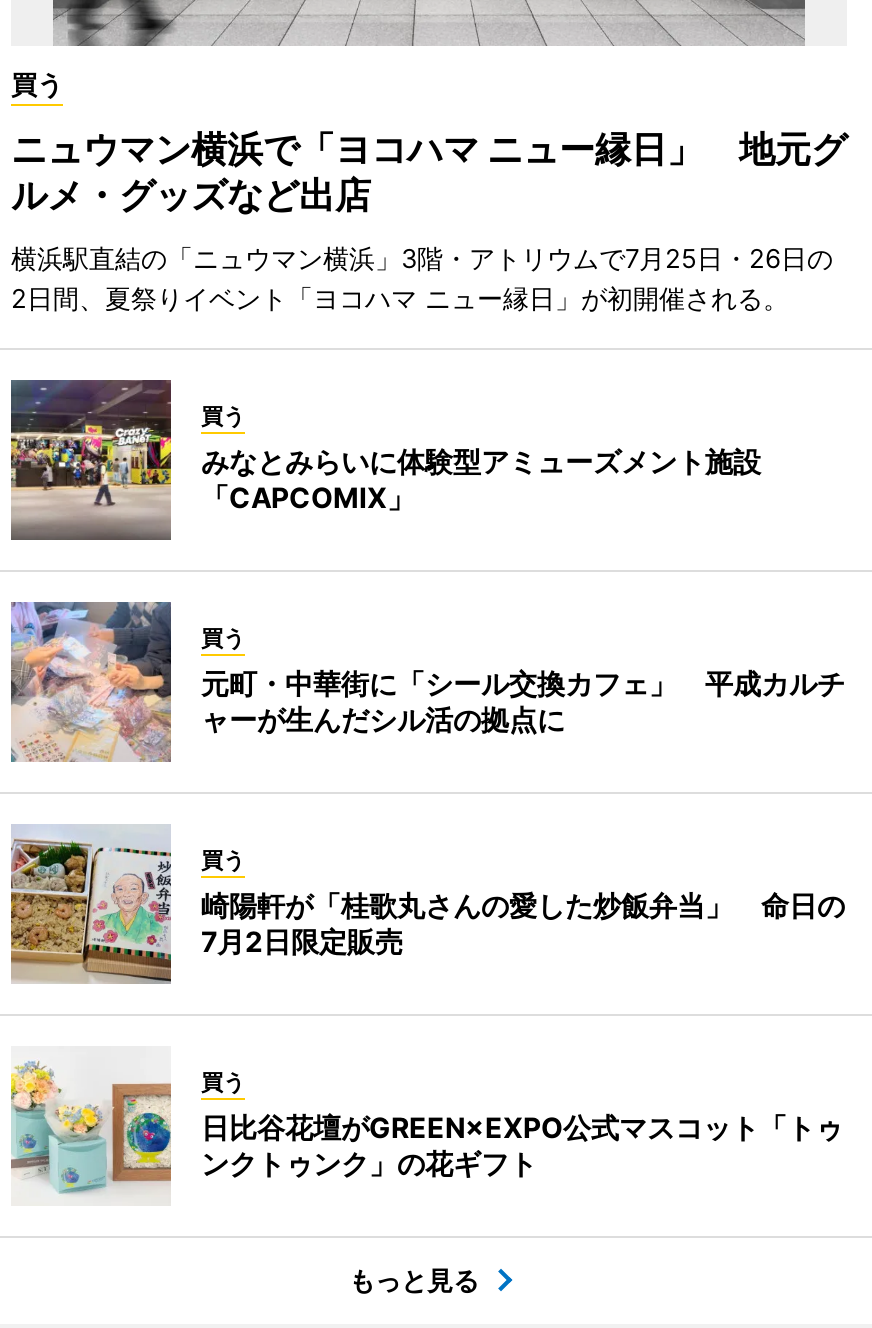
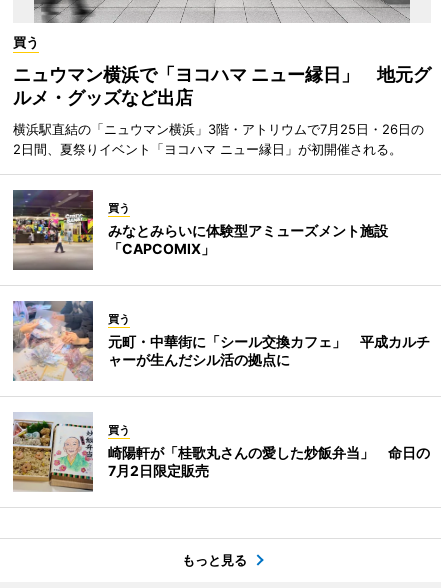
[9,1060,843,1196] [image] | 買う | 日比谷花壇がGREEN×EXPO公式マスコット「トゥ | ンクトゥンク」の花ギフト -> none

